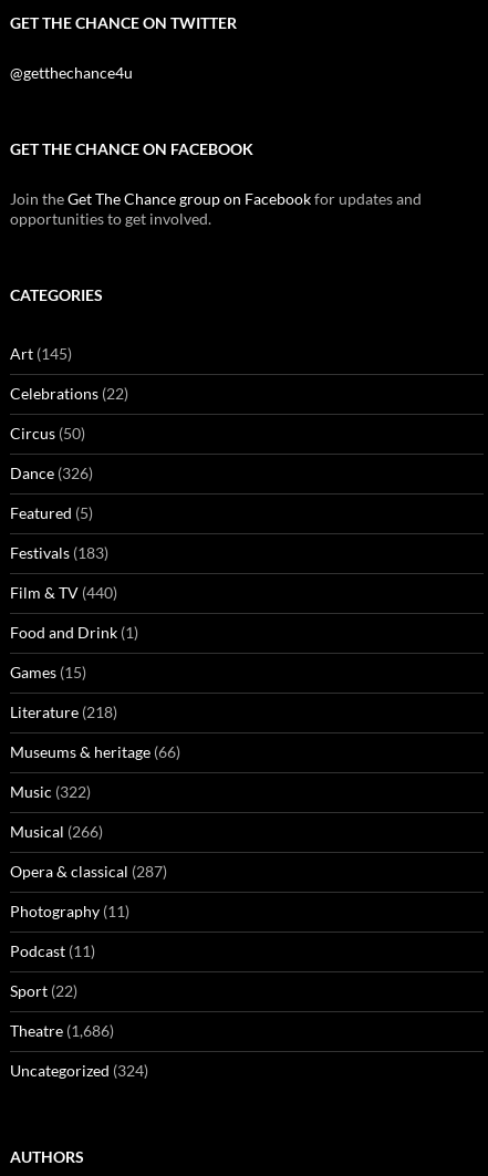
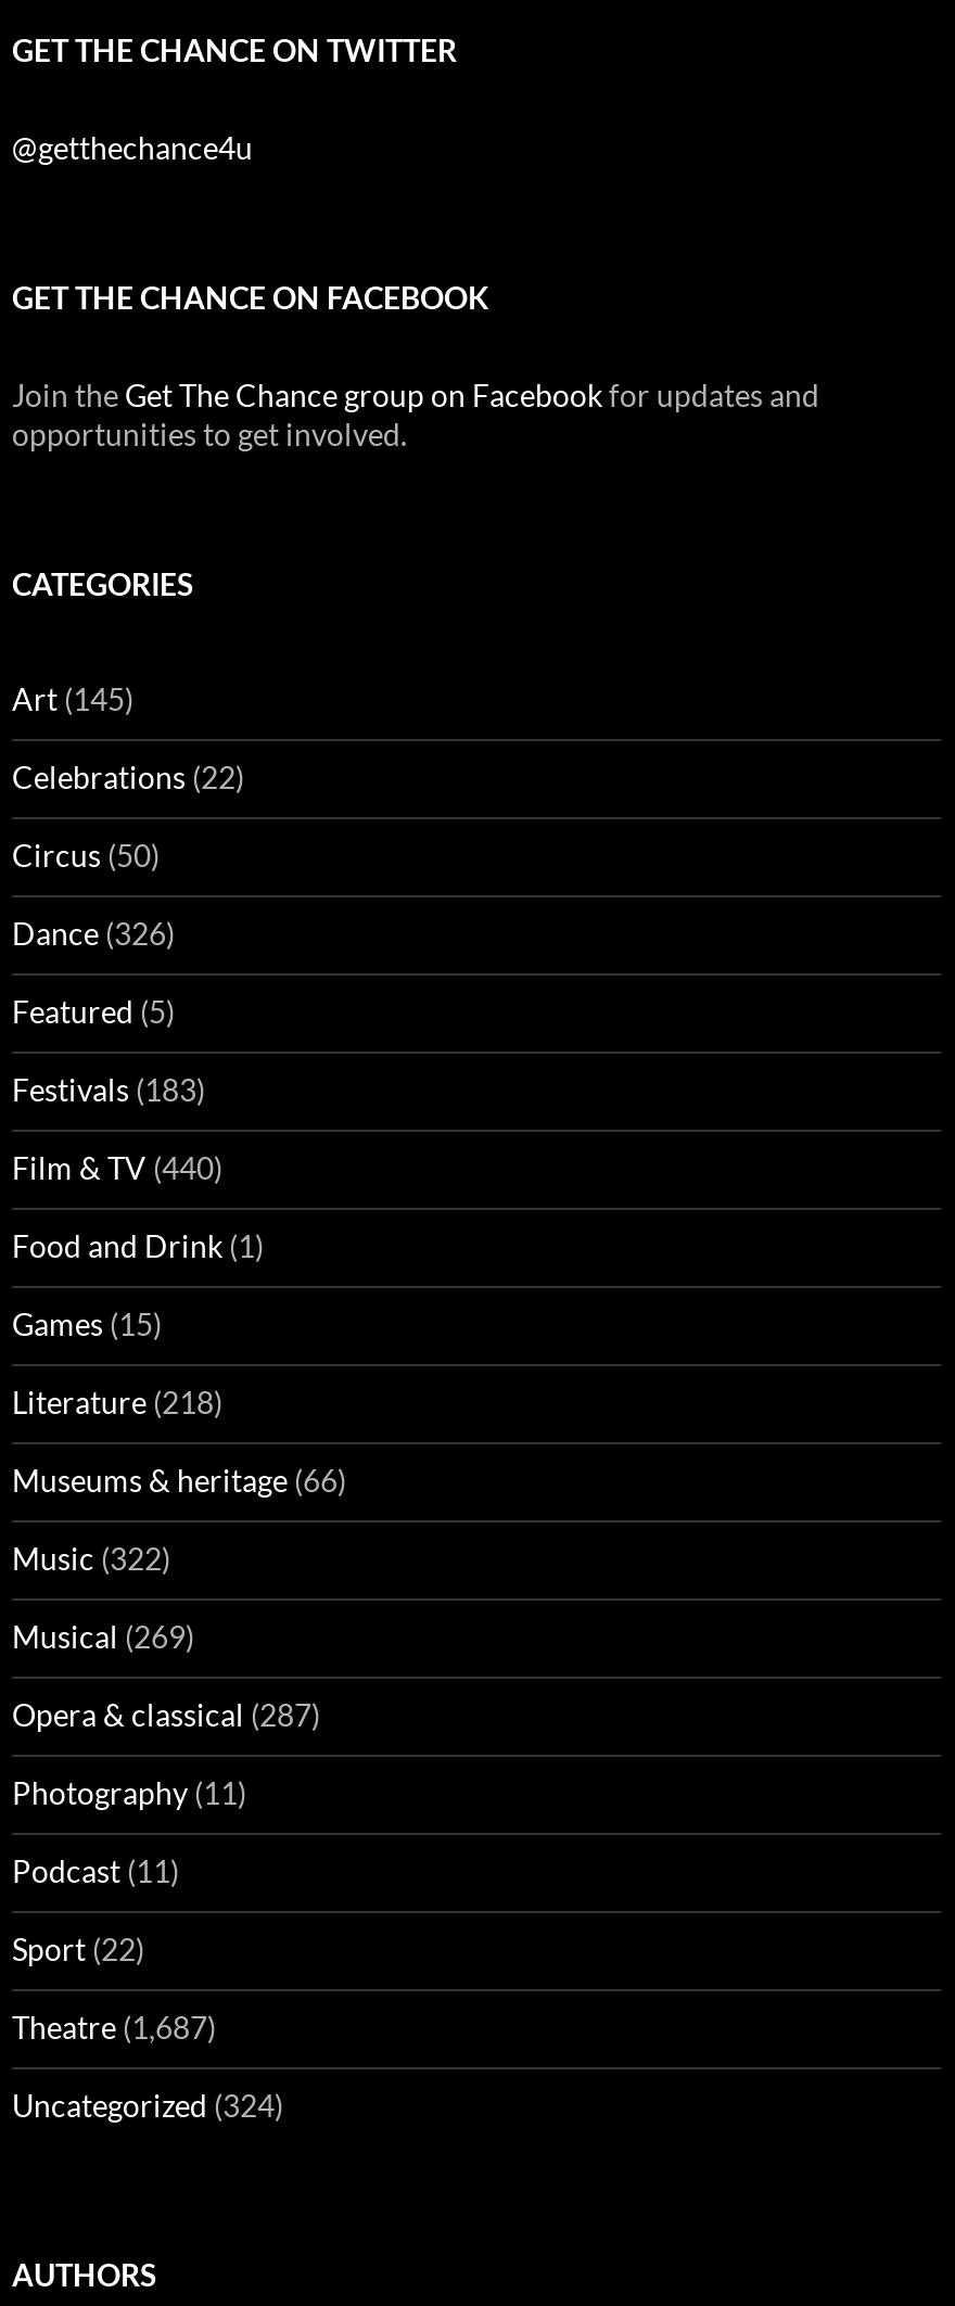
[10,822,103,841] Musical (266) -> [12,1619,194,1656] Musical (269)
[10,1022,114,1040] Theatre (1,686) -> [12,2010,216,2046] Theatre (1,687)

